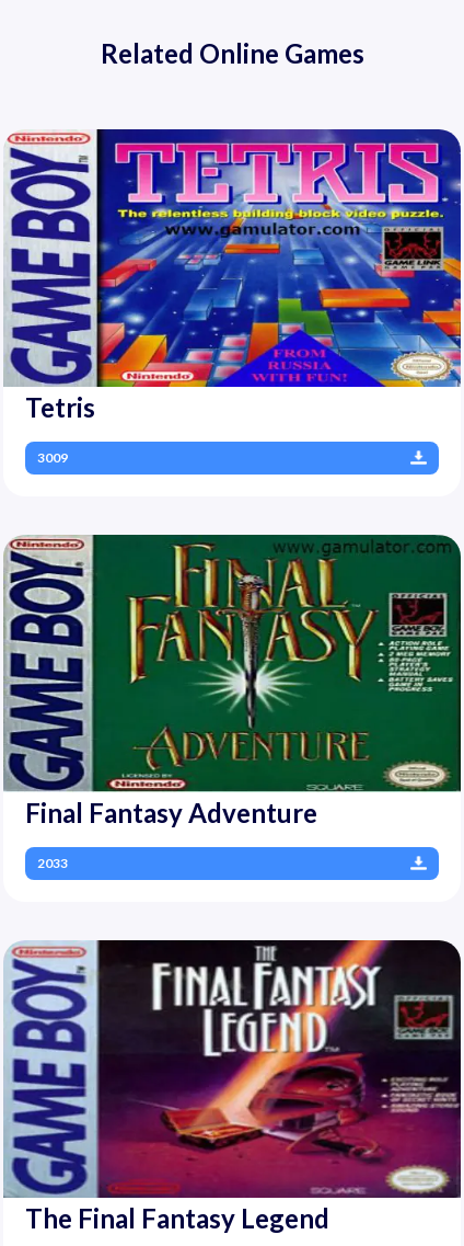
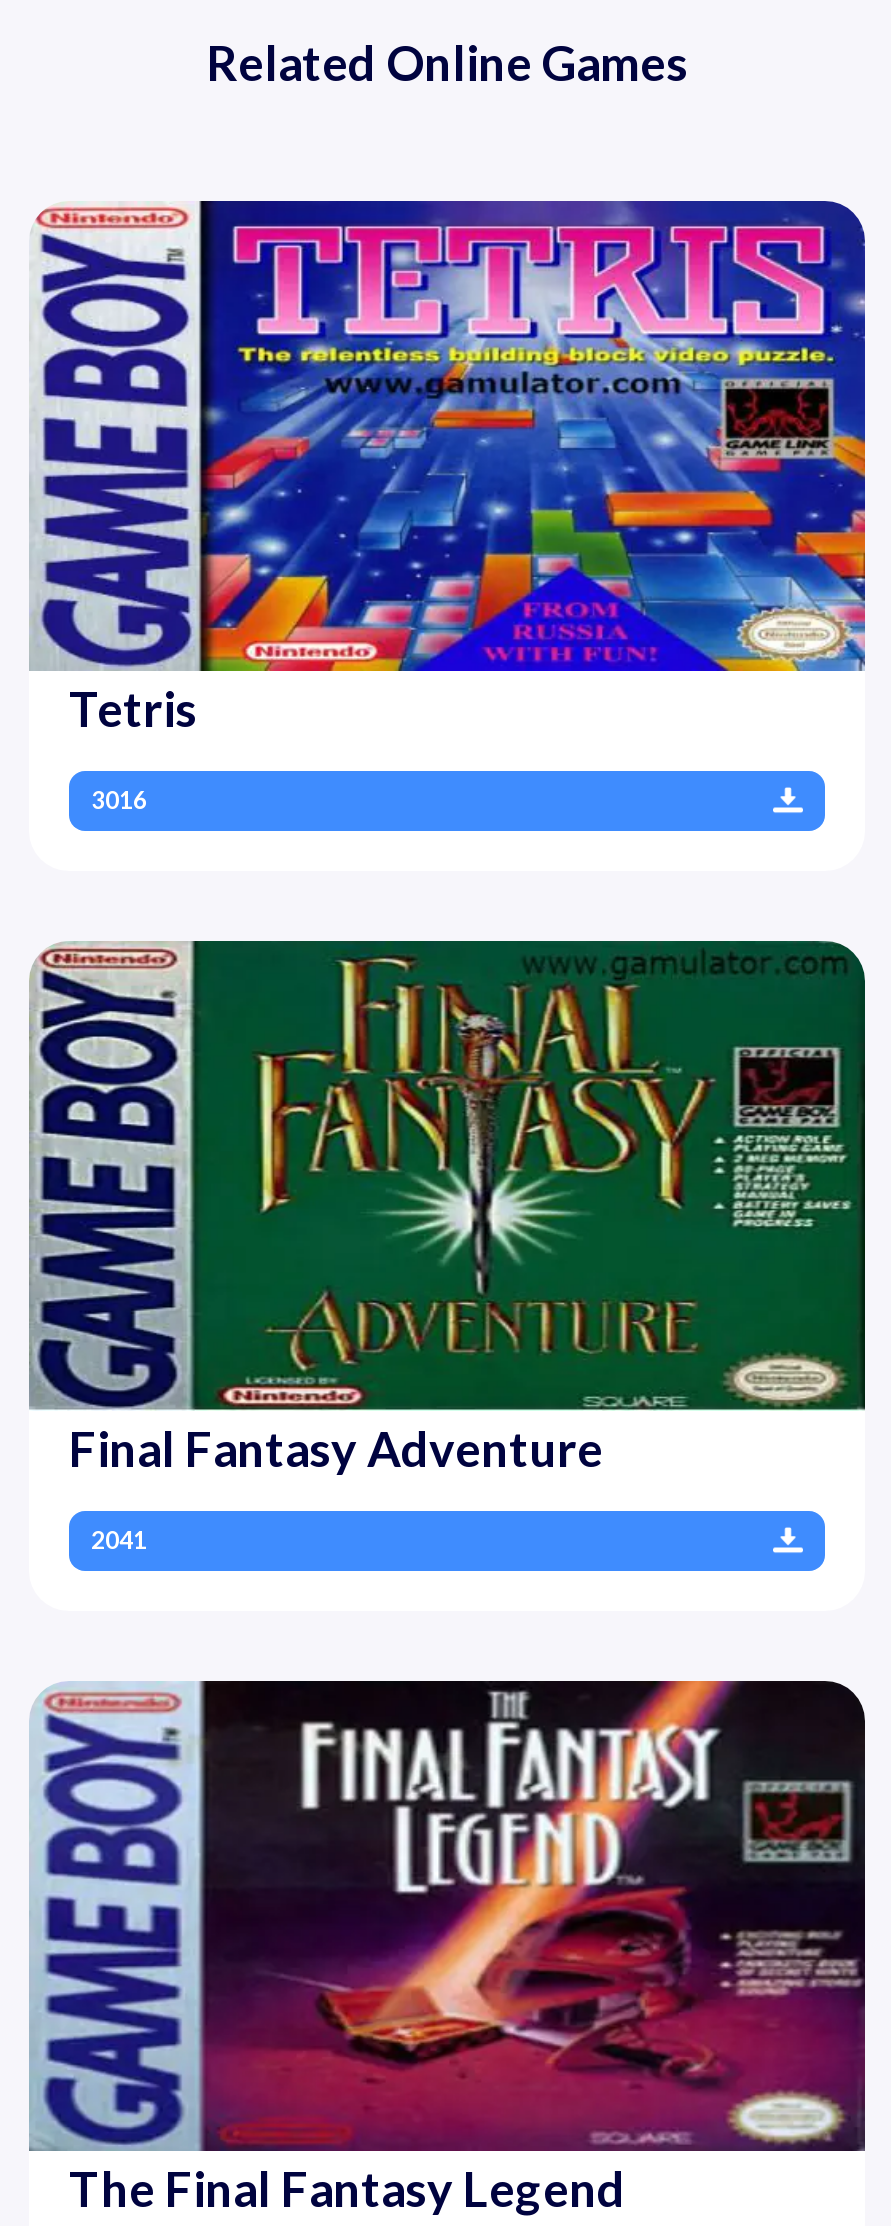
[37,449,68,466] 3009 -> [91,785,147,815] 3016
[37,855,68,871] 2033 -> [91,1525,147,1555] 2041

